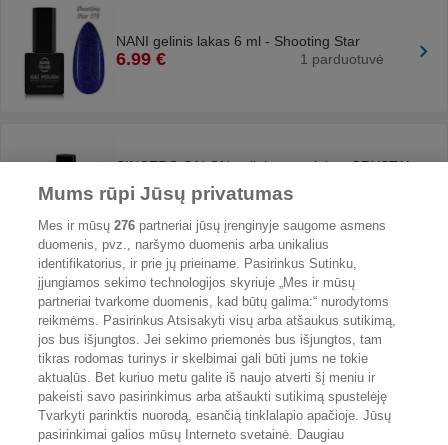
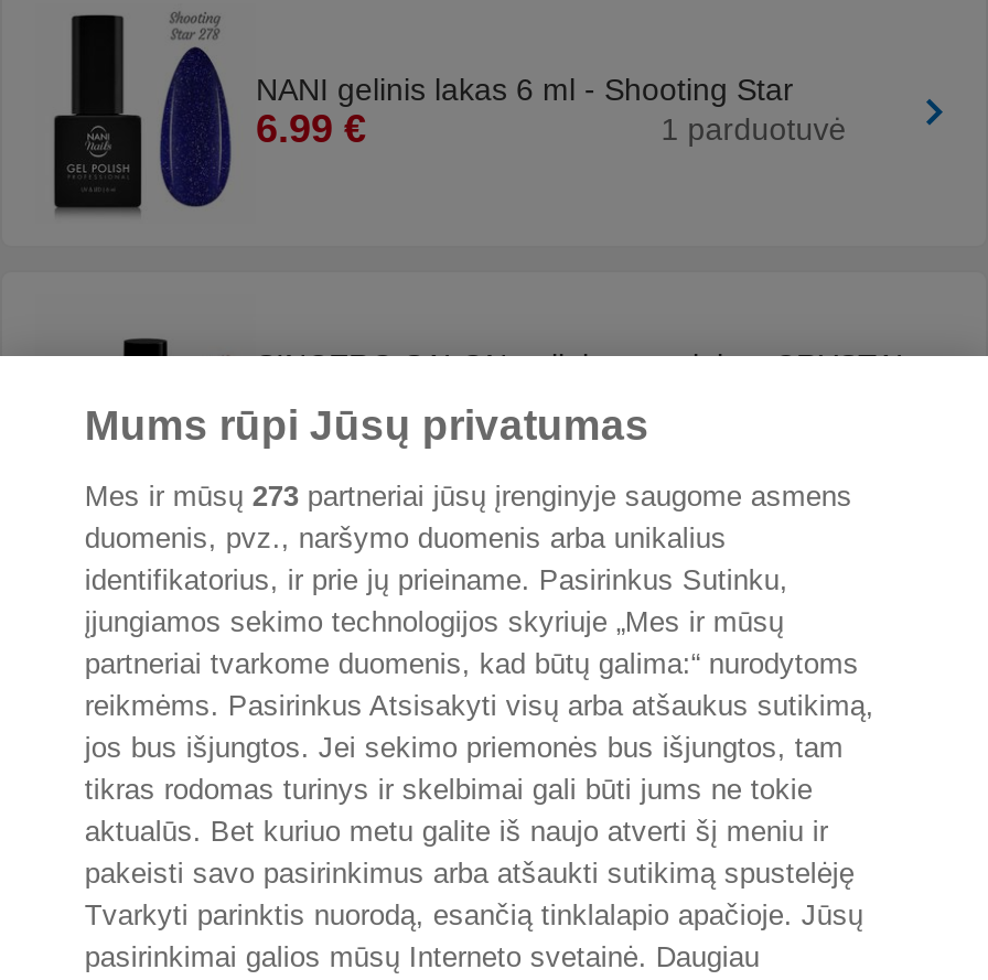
[38,218,386,233] Mes ir mūsų 276 partneriai jūsų įrenginyje saugome asmens -> [85,480,852,513] Mes ir mūsų 273 partneriai jūsų įrenginyje saugome asmens

